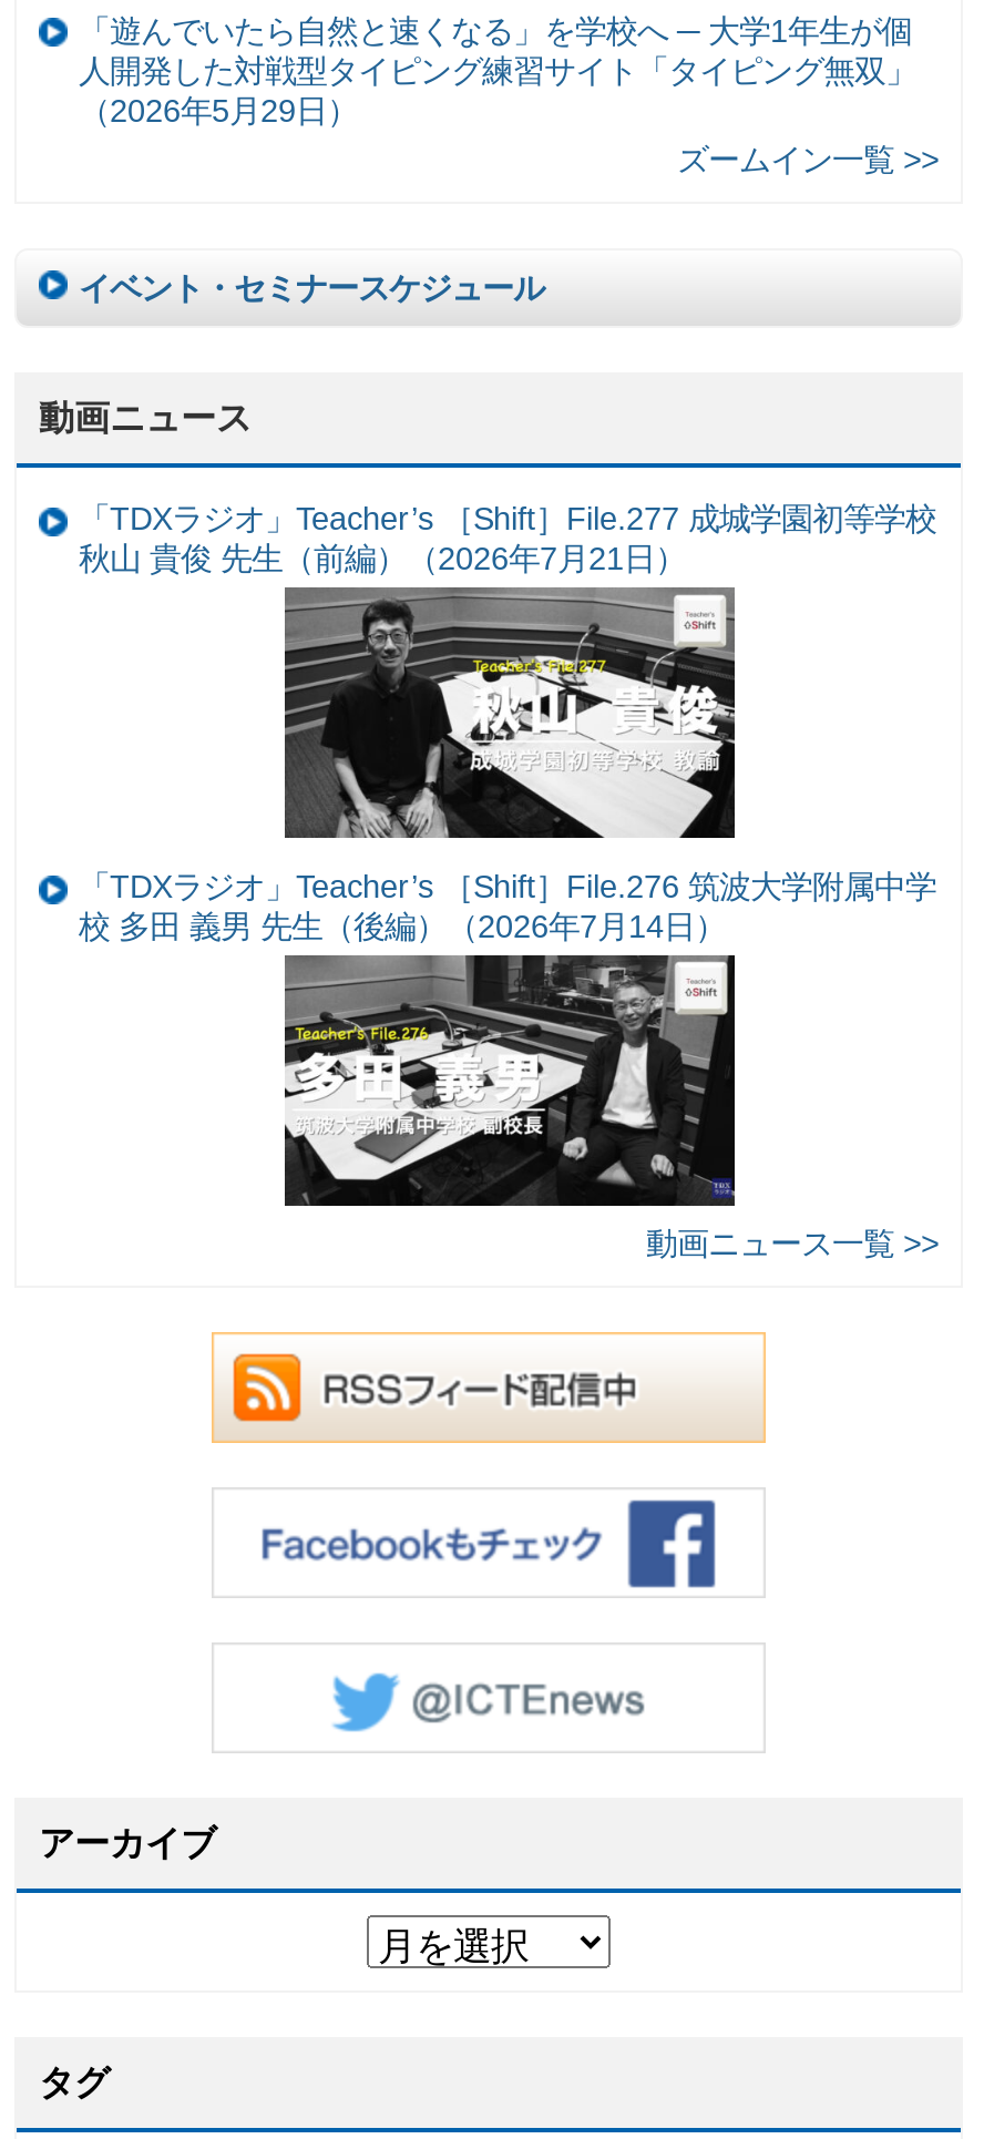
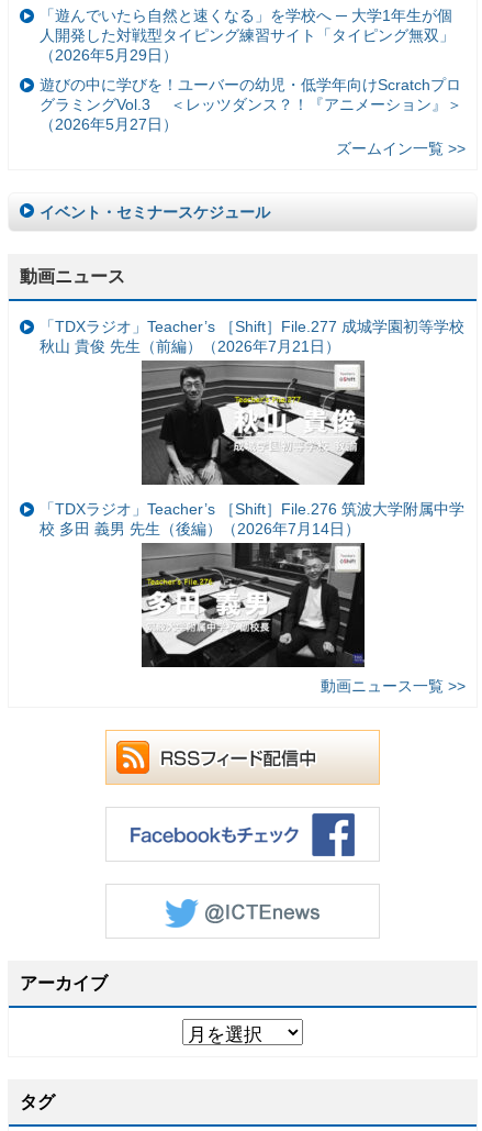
none -> [40,75,462,132] 遊びの中に学びを！ユーバーの幼児・低学年向けScratchプロ | グラミングVol.3 ＜レッツダンス？！『アニメーション』＞ | （2026年5月27日）

